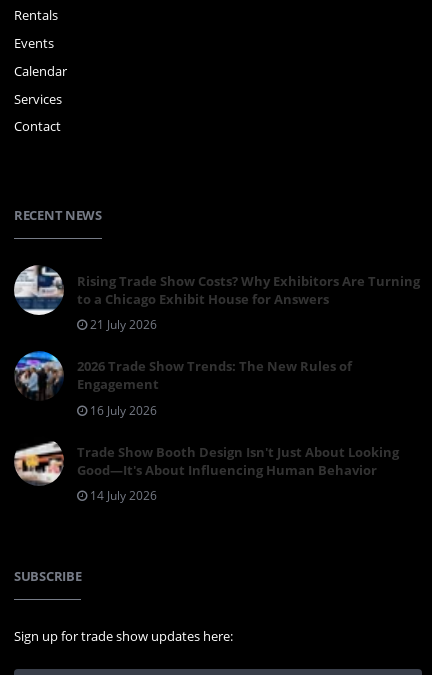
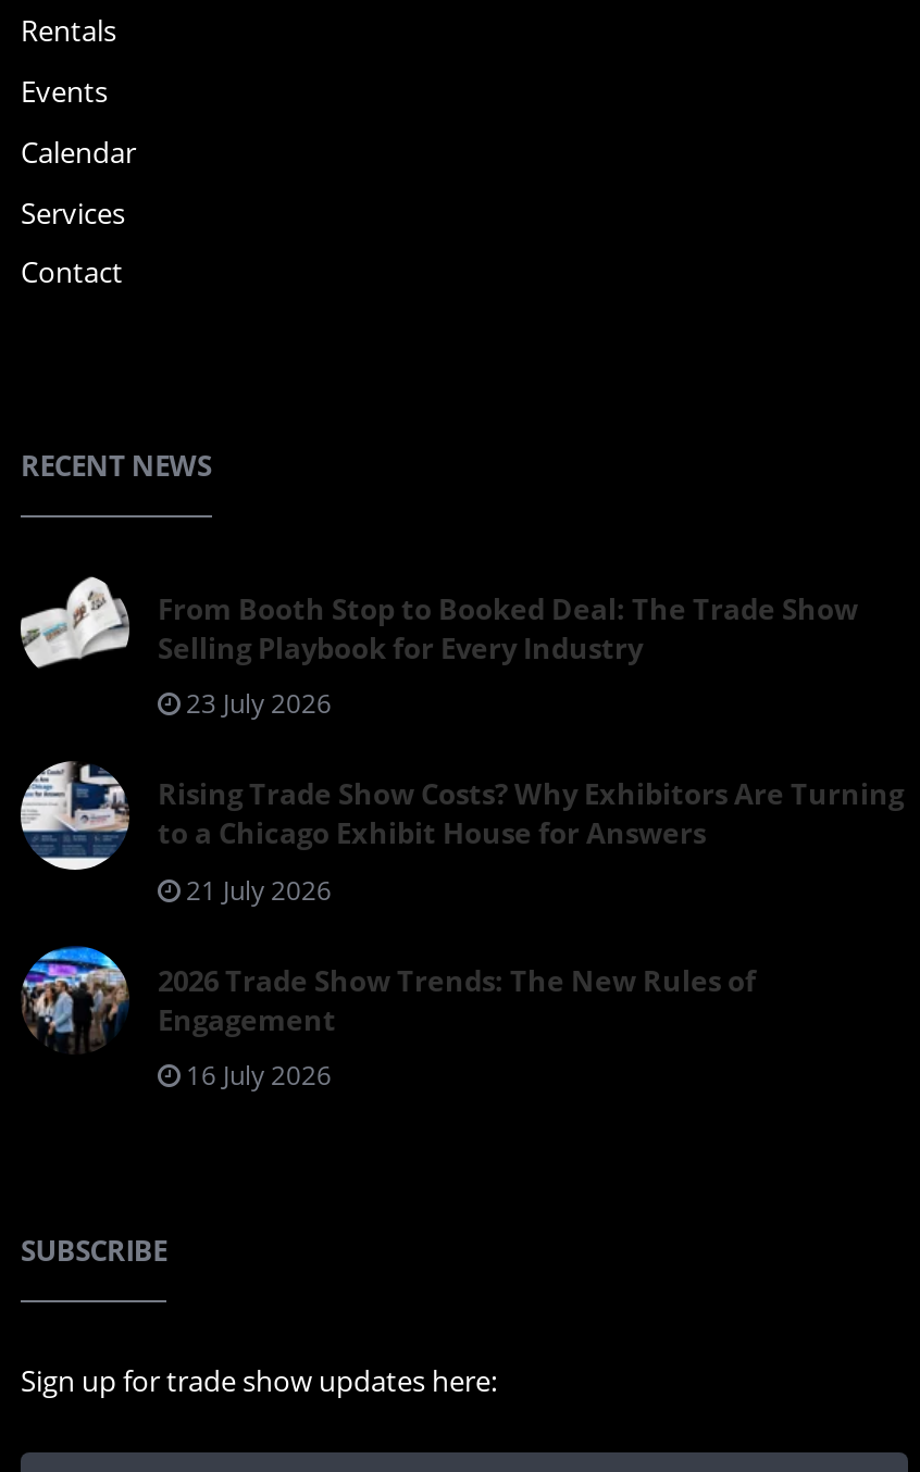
none -> [21,576,858,722] [image] | From Booth Stop to Booked Deal: The Trade Show | Selling Playbook for Every Industry | 23 July 2026
moved [13,265,420,419] -> [18,759,904,1094]: [image] | Rising Trade Show Costs? Why Exhibitors Are Turning | to a Chicago Exhibit House for Answers | 21 July 2026 | 2026 Trade Show Trends: The New Rules of | Engagement | 16 July 2026
[14,440,399,504] [image] | Trade Show Booth Design Isn't Just About Looking | Good—It's About Influencing Human Behavior | 14 July 2026 -> none

